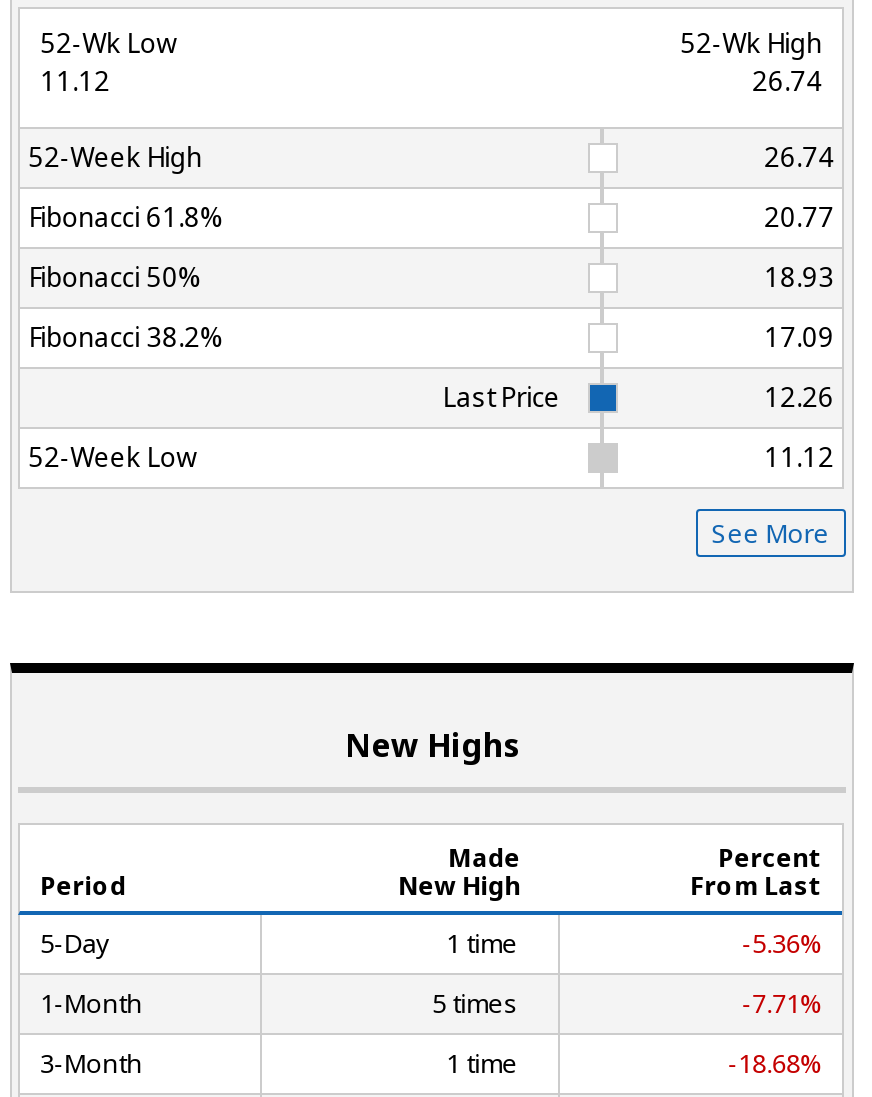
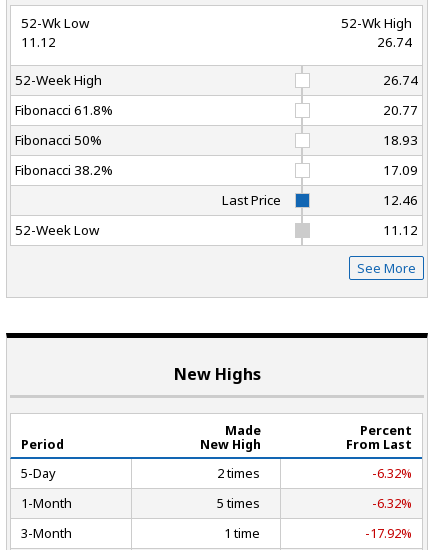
[764,379,834,415] 12.26 -> [383,191,418,209] 12.46
[446,925,822,961] 1 time | -5.36% -> [217,464,412,482] 2 times | -6.32%
[742,985,822,1021] -7.71% -> [372,494,412,512] -6.32%
[728,1045,822,1081] -18.68% -> [365,524,412,542] -17.92%

